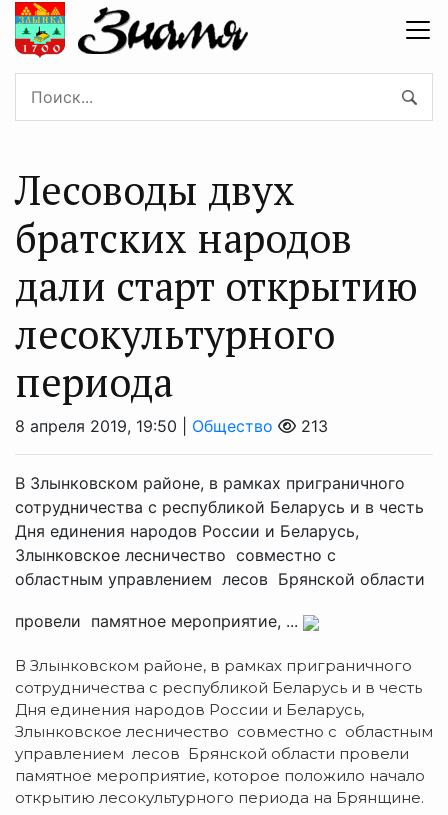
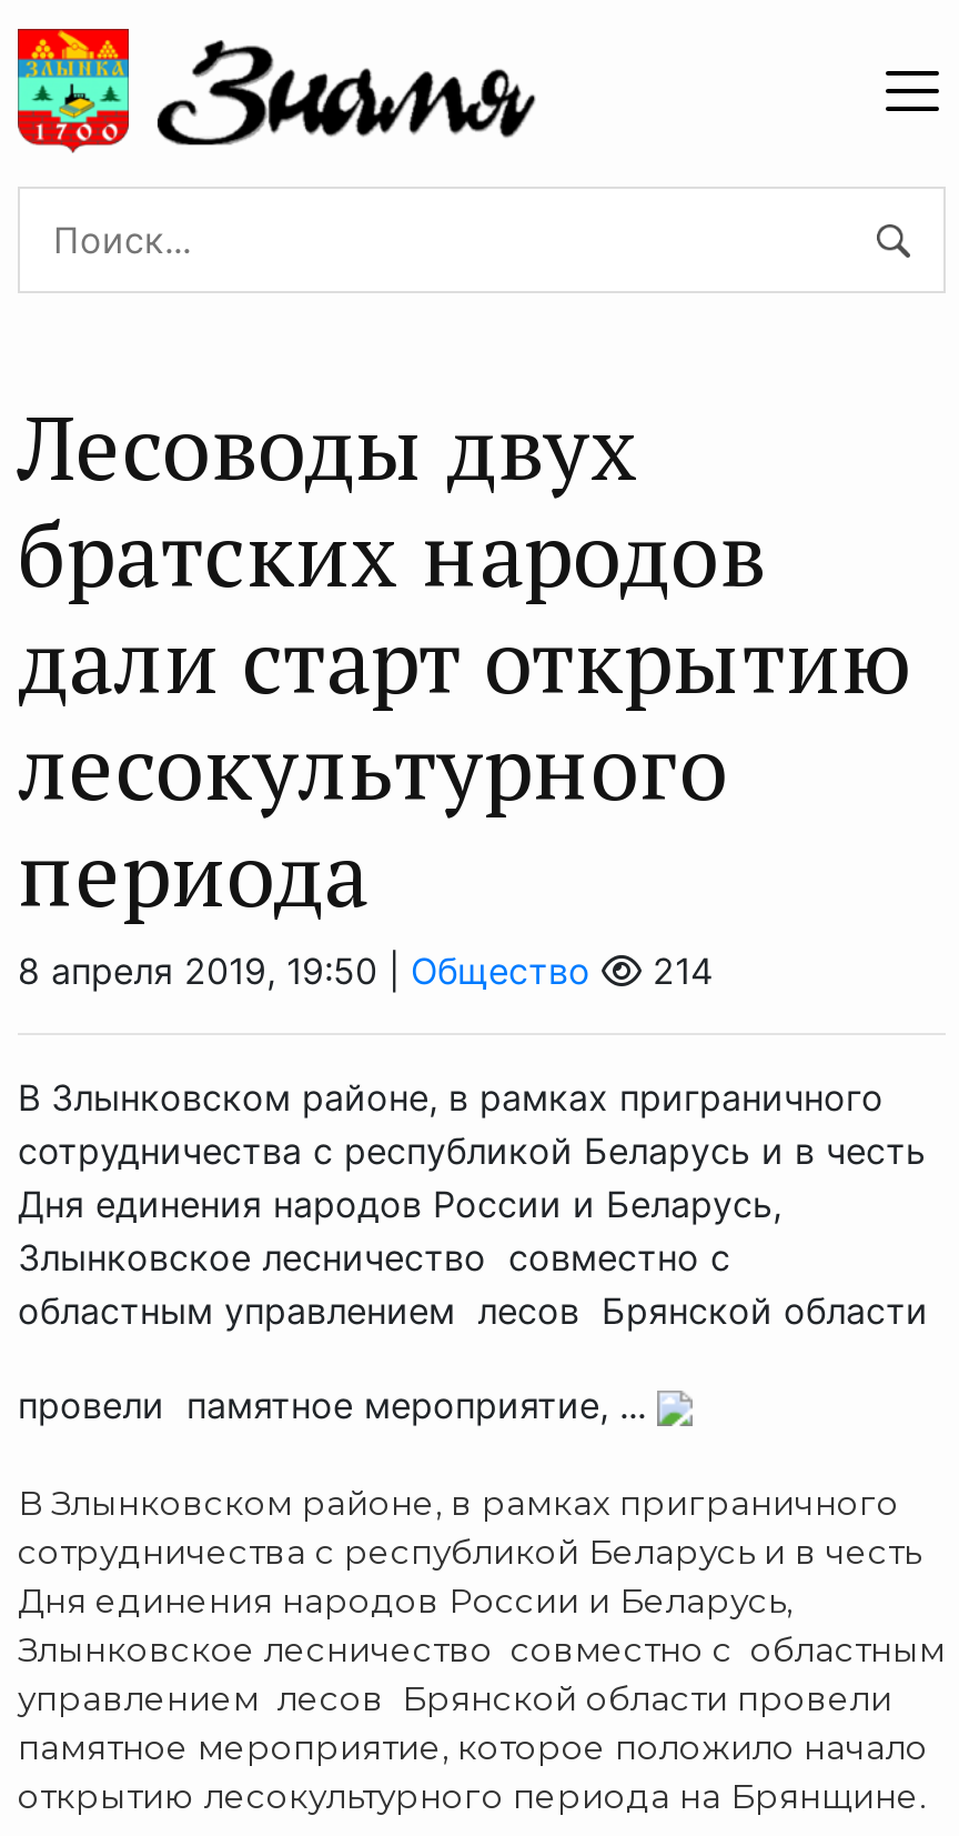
[296,416,328,436] 213 -> [642,948,713,992] 214

